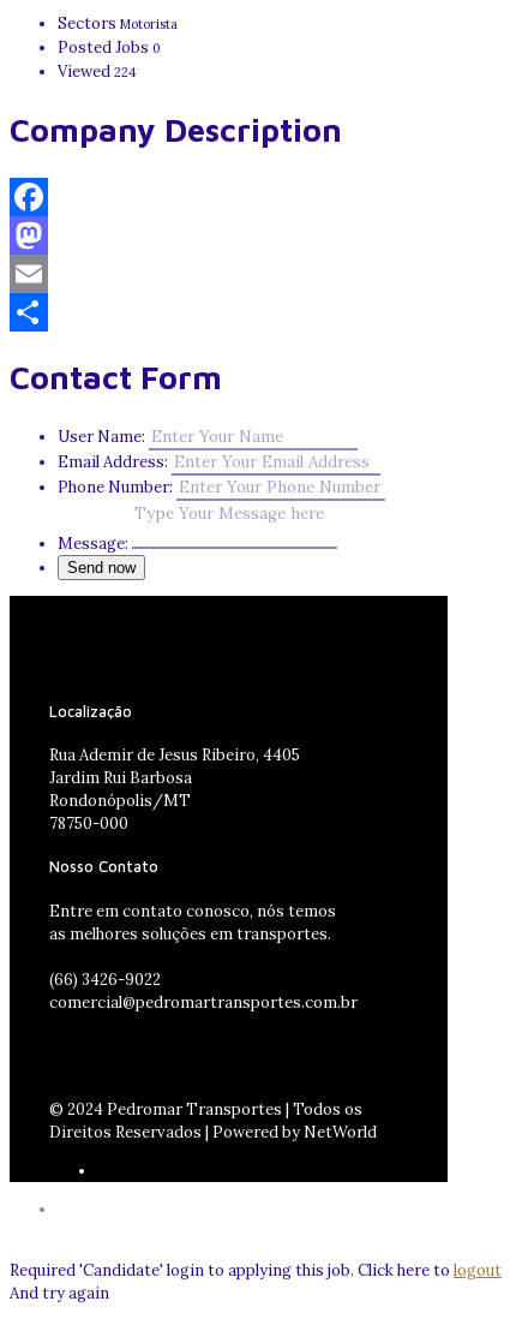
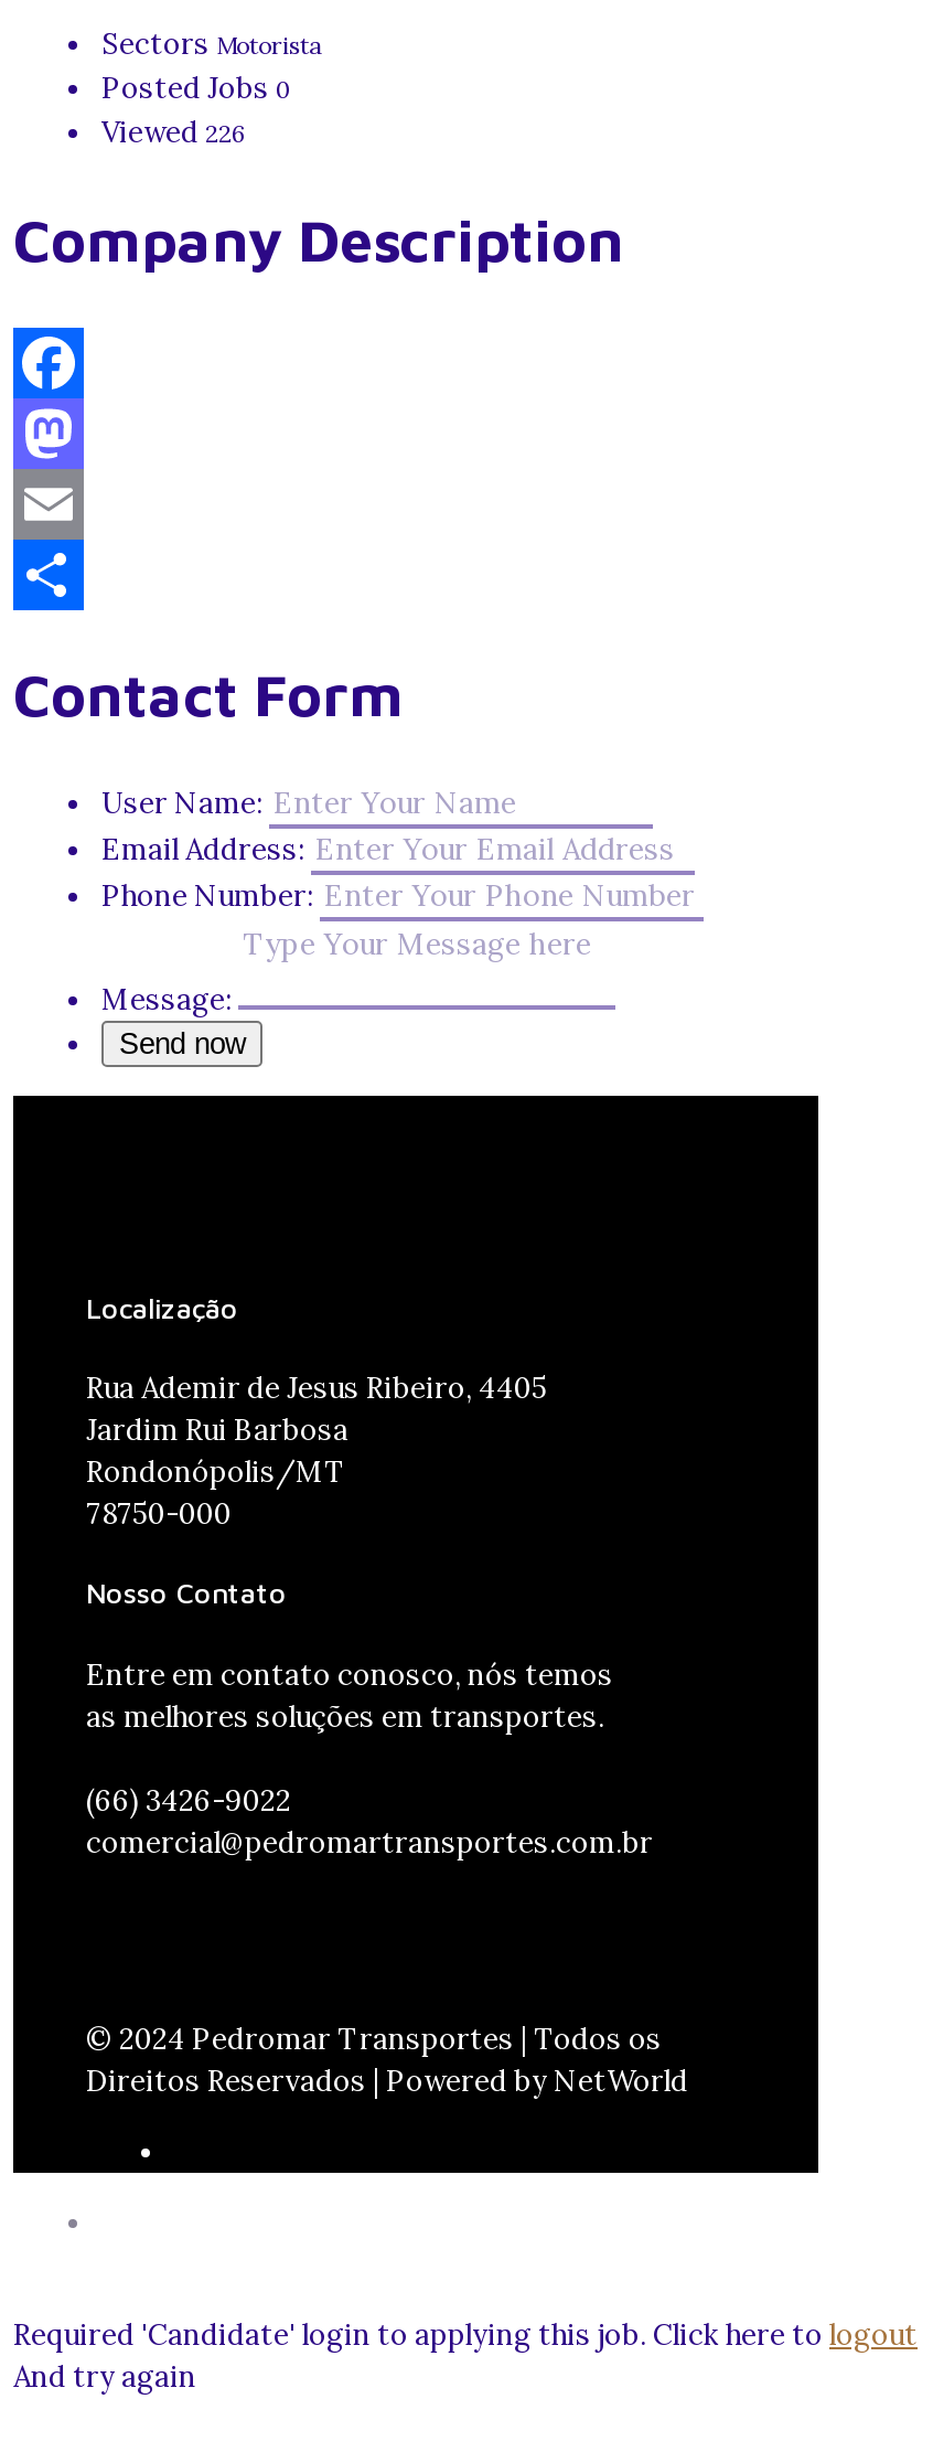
[58,61,136,82] Viewed 224 -> [101,113,245,151] Viewed 226

